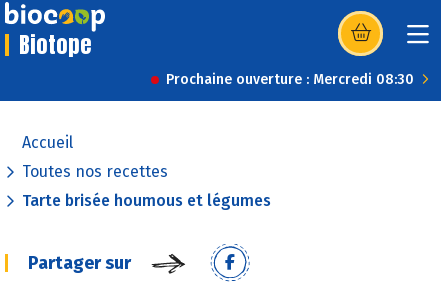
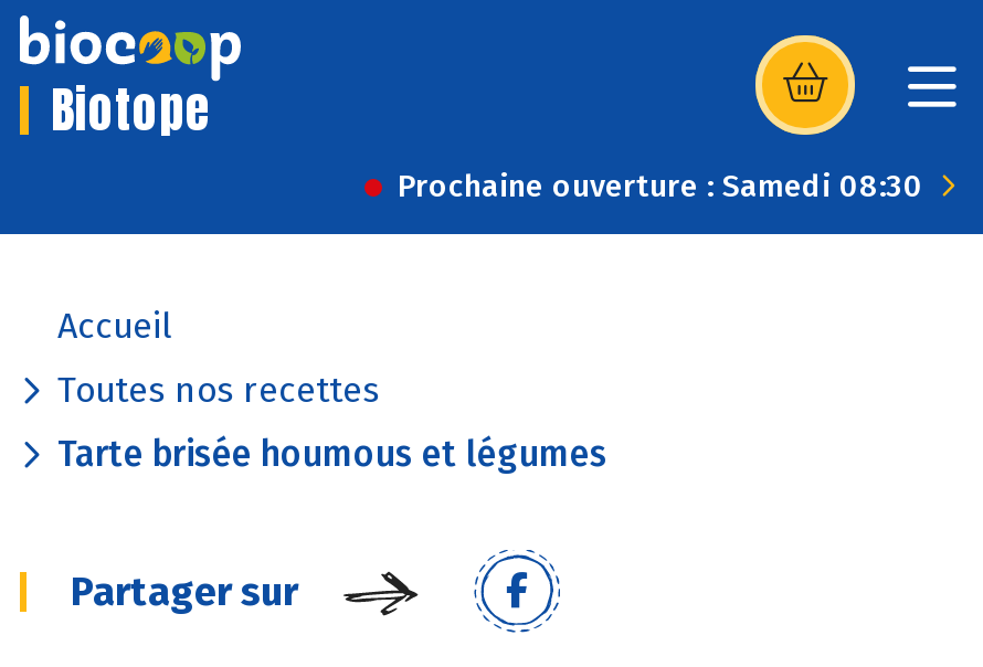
[166,71,414,88] Prochaine ouverture : Mercredi 08:30 -> [398,168,923,205] Prochaine ouverture : Samedi 08:30

